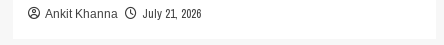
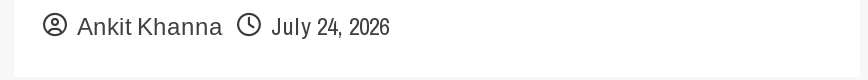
[44,6,200,22] Ankit Khanna July 21, 2026 -> [77,10,389,42] Ankit Khanna July 24, 2026

